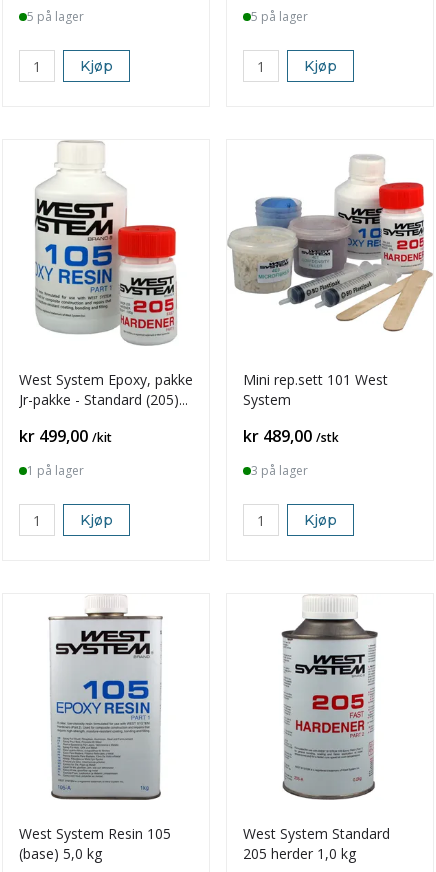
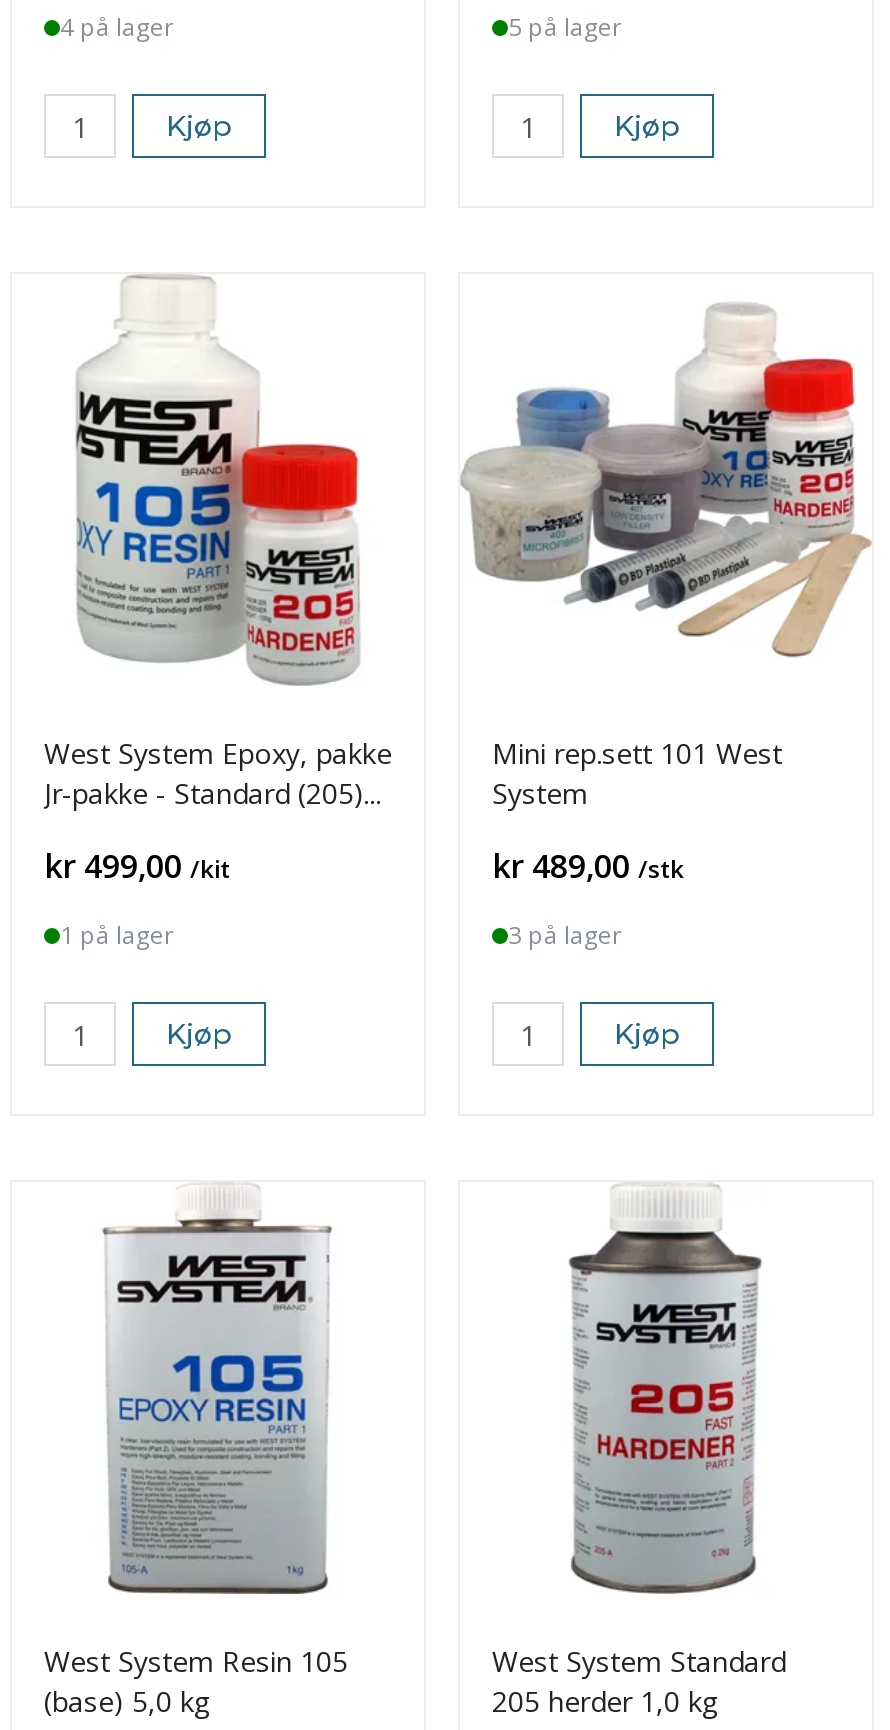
[27,8,84,25] 5 på lager -> [60,10,174,44] 4 på lager

